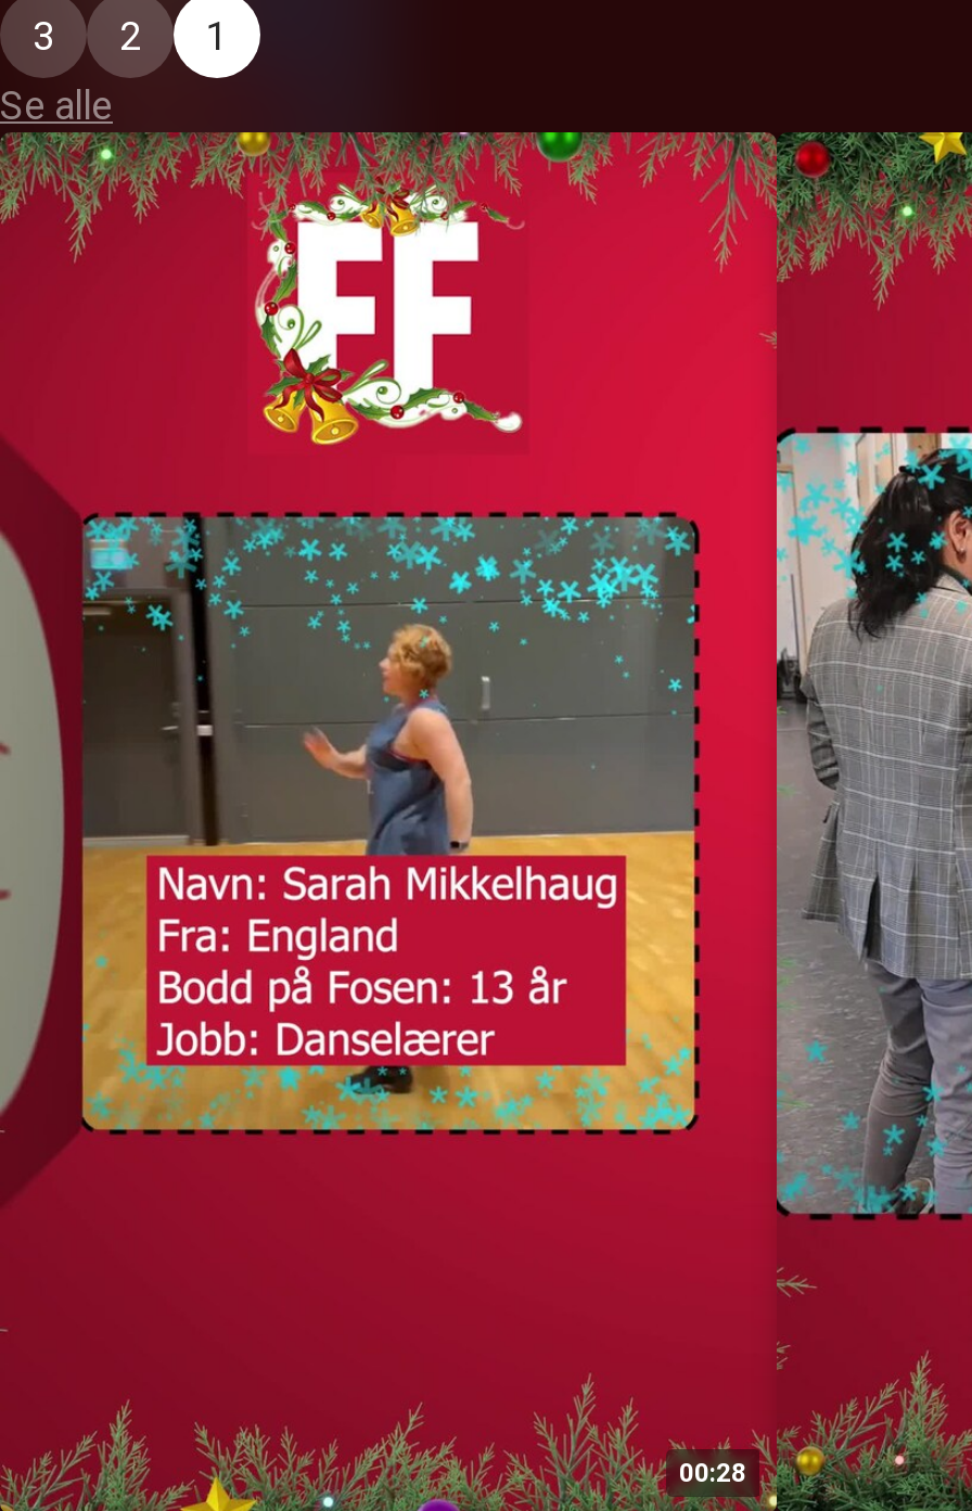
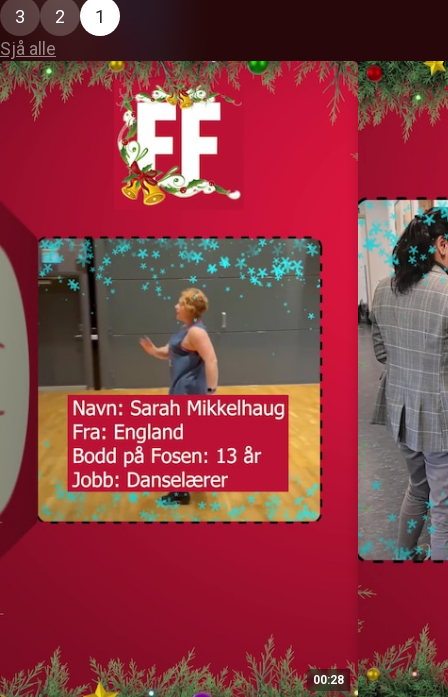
[0,83,113,129] Se alle -> [0,38,56,59] Sjå alle

